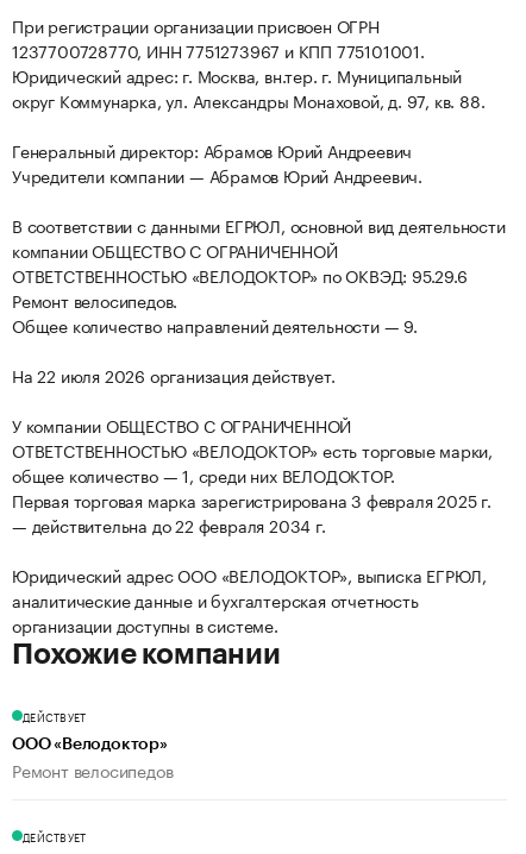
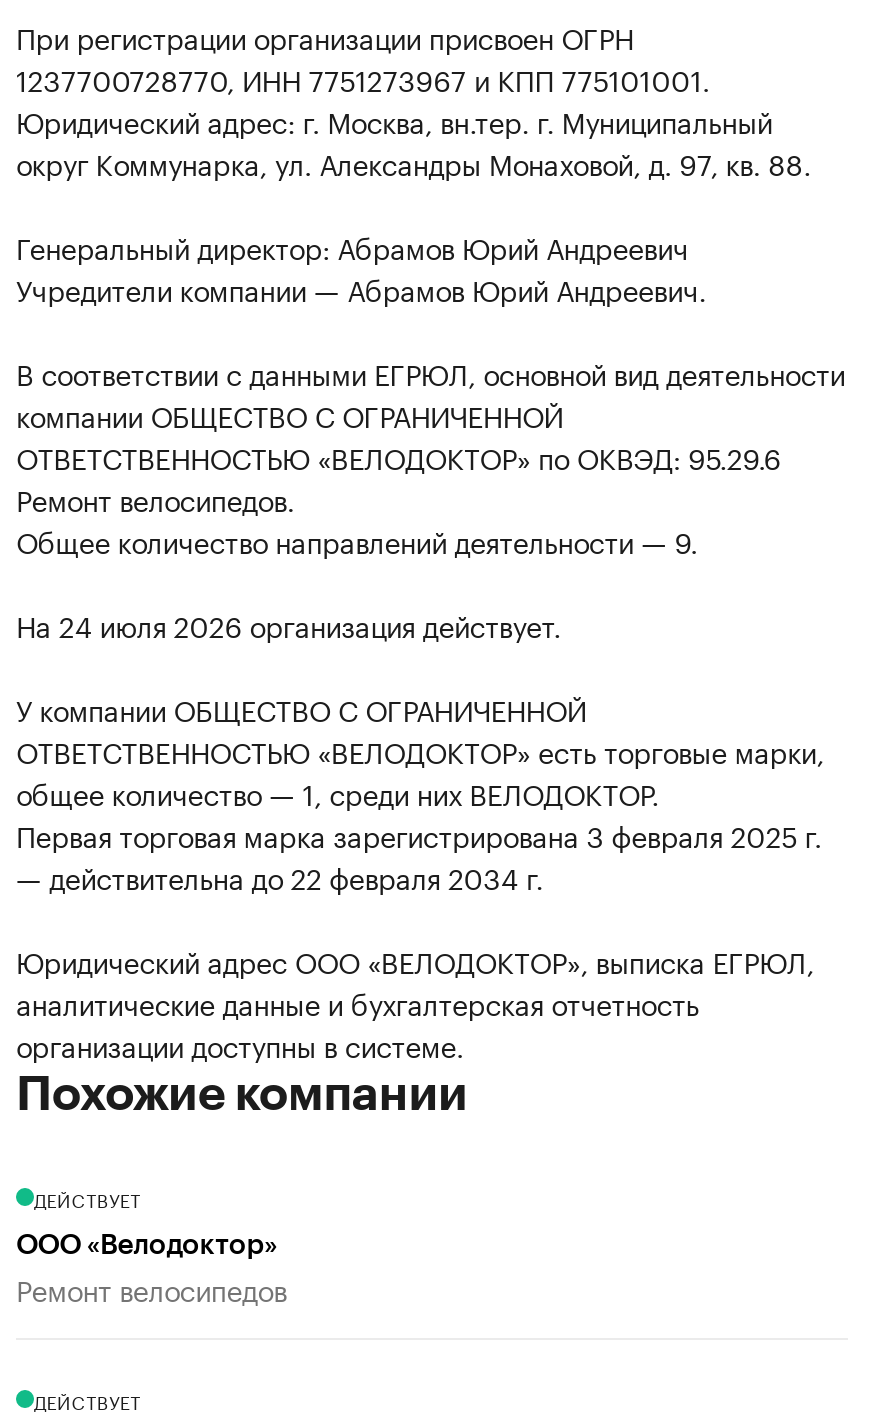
[12,362,335,388] На 22 июля 2026 организация действует. -> [16,603,561,647] На 24 июля 2026 организация действует.

